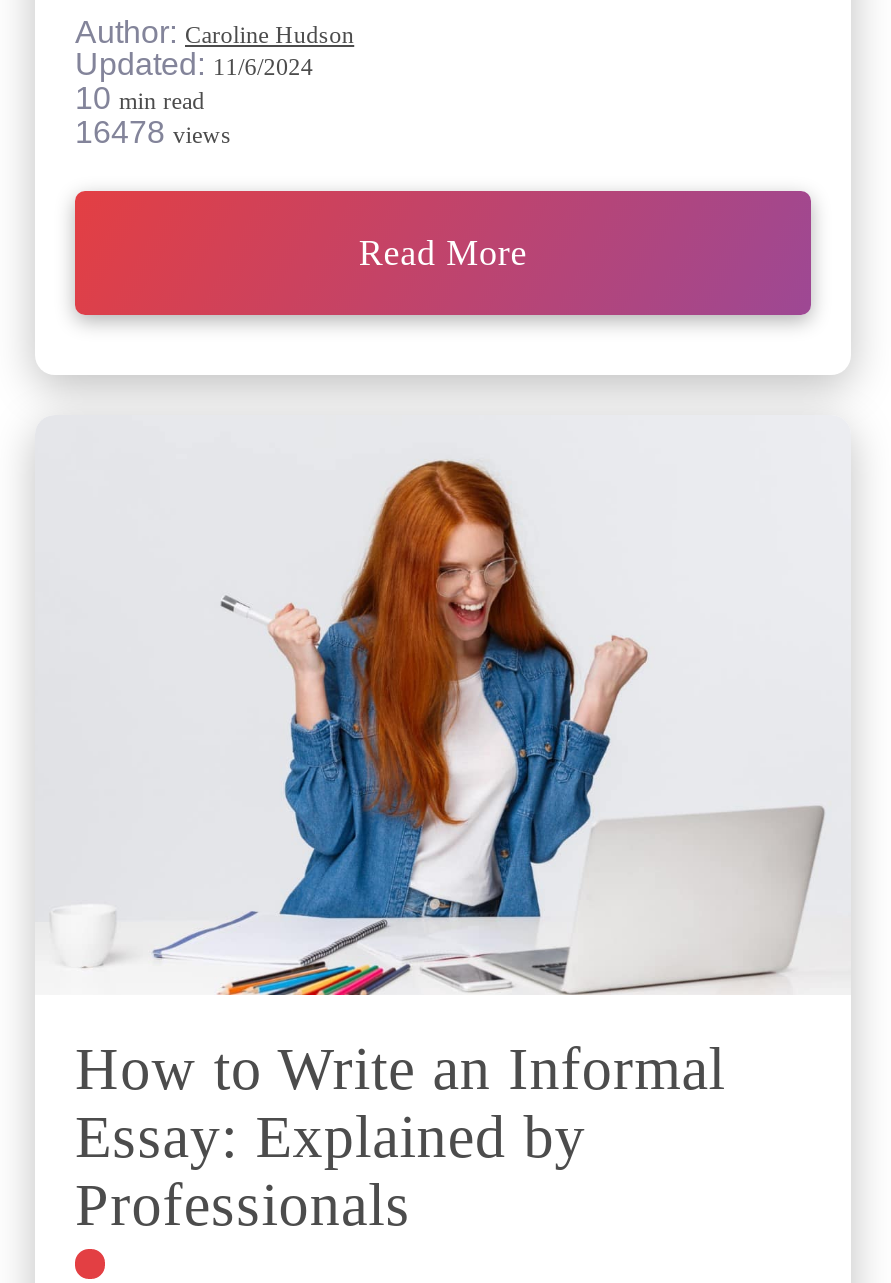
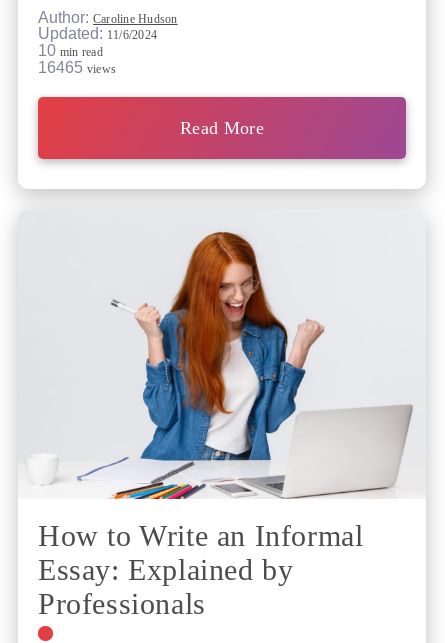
[75,115,231,149] 16478 views -> [38,59,116,76] 16465 views

